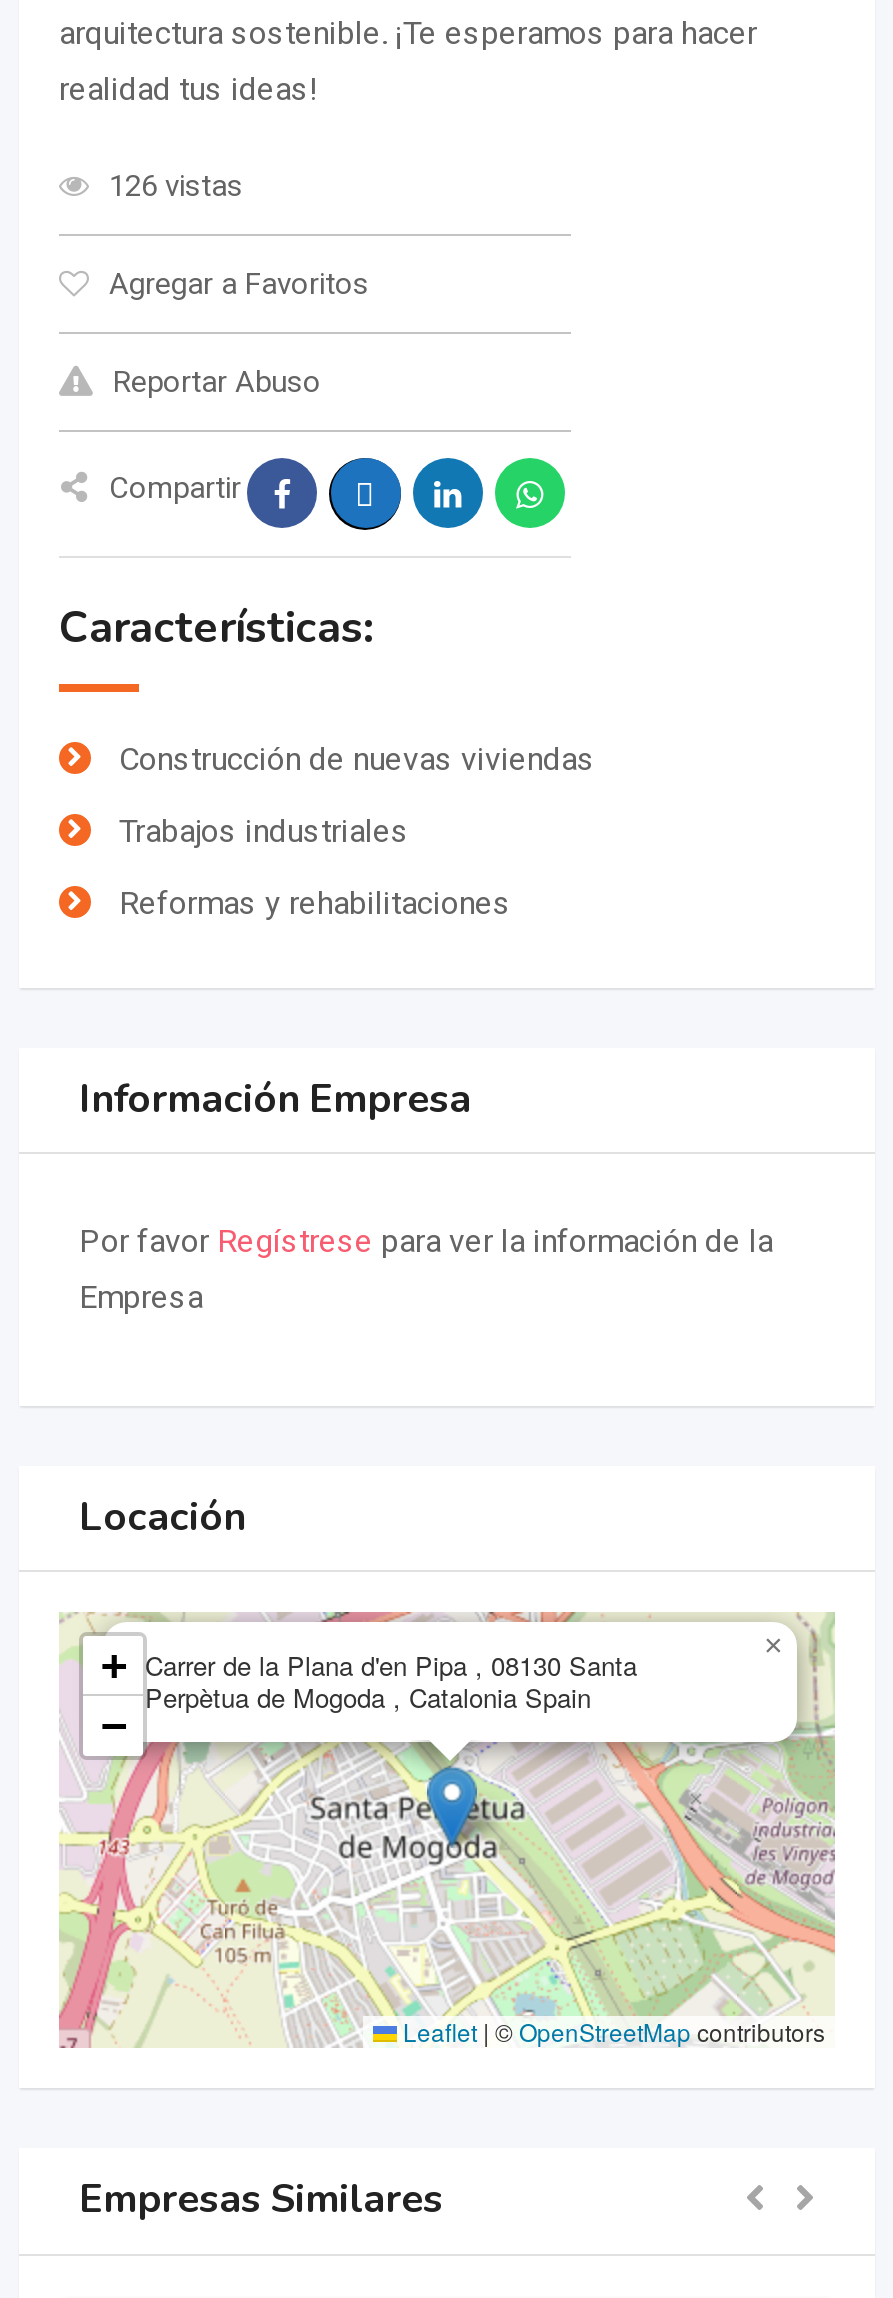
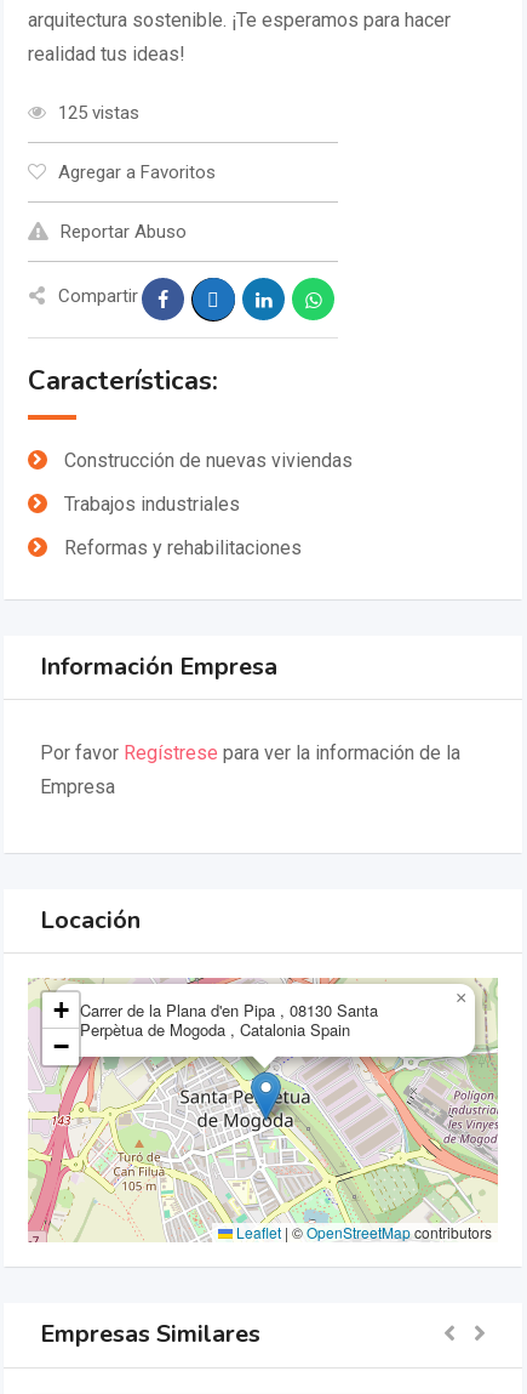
[109,167,243,203] 126 vistas -> [58,101,139,123] 125 vistas

